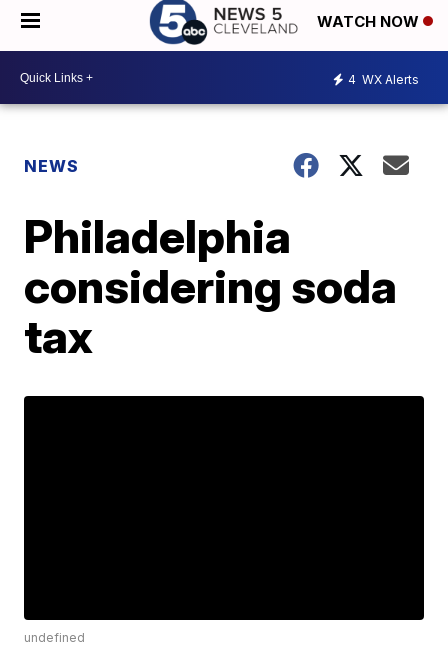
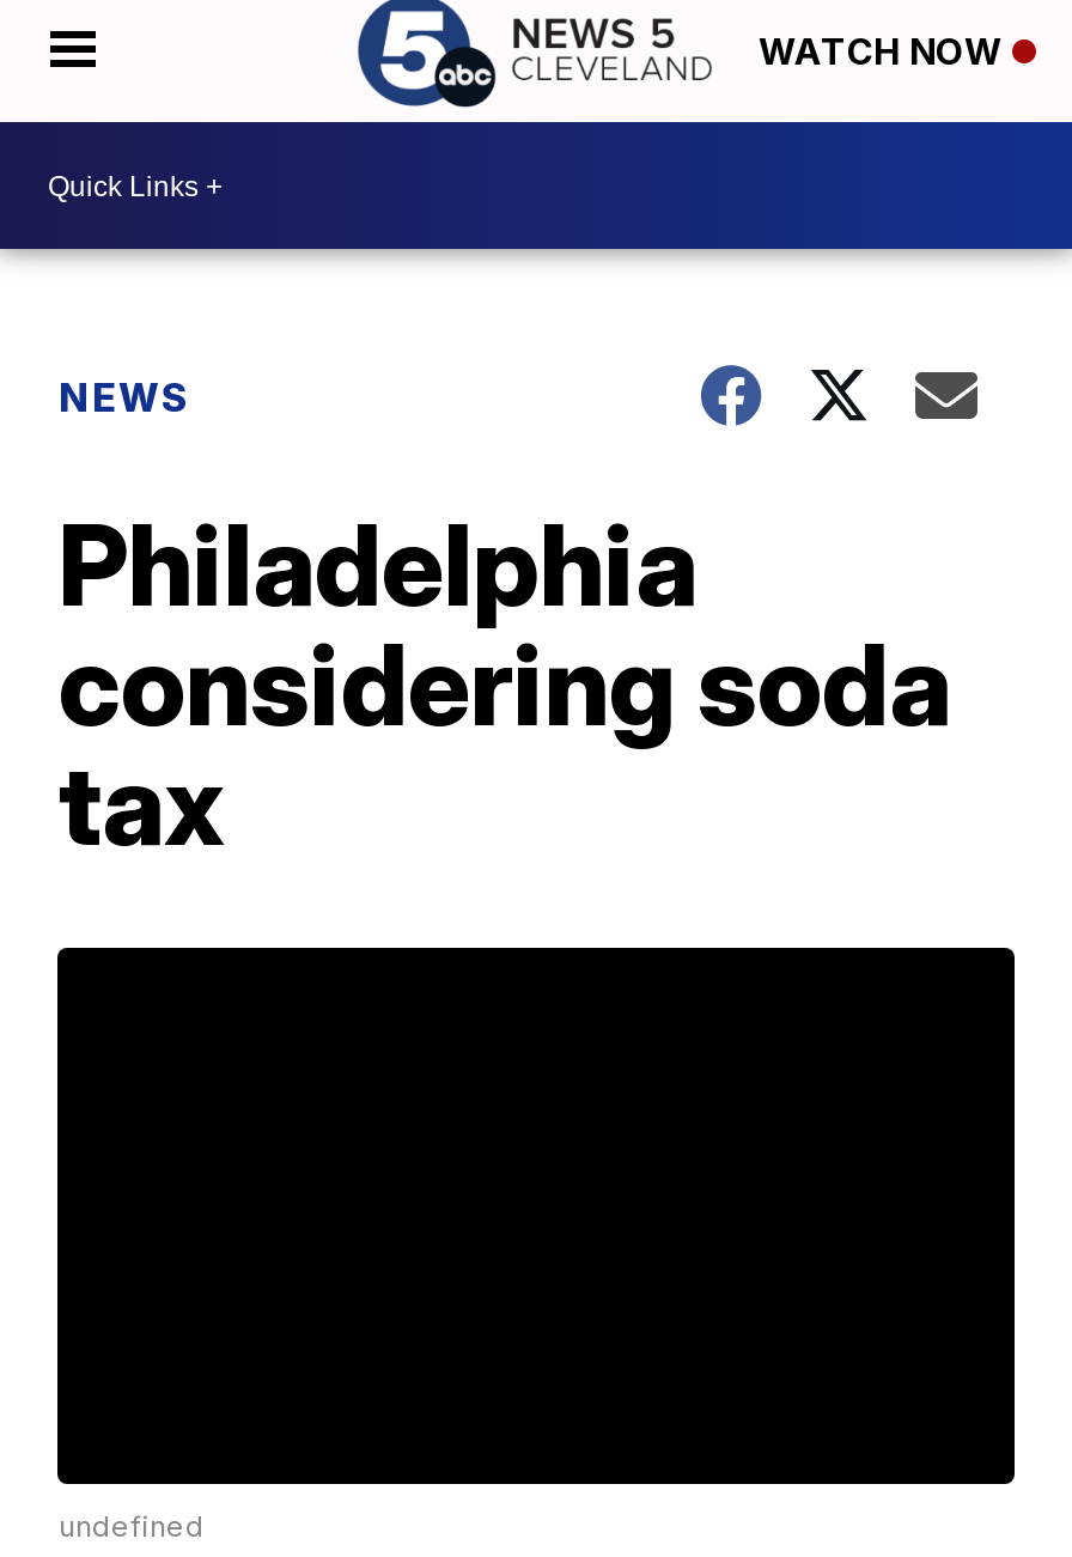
[348,71,419,86] 4 WX Alerts -> none

